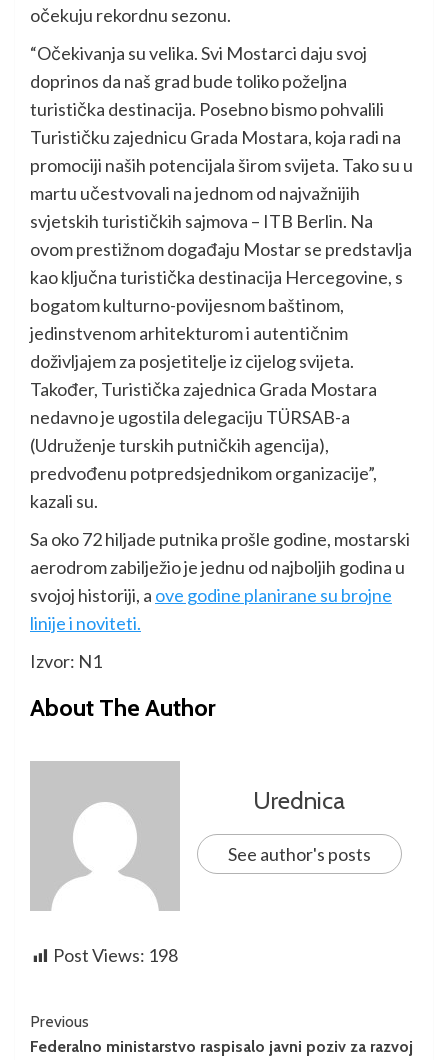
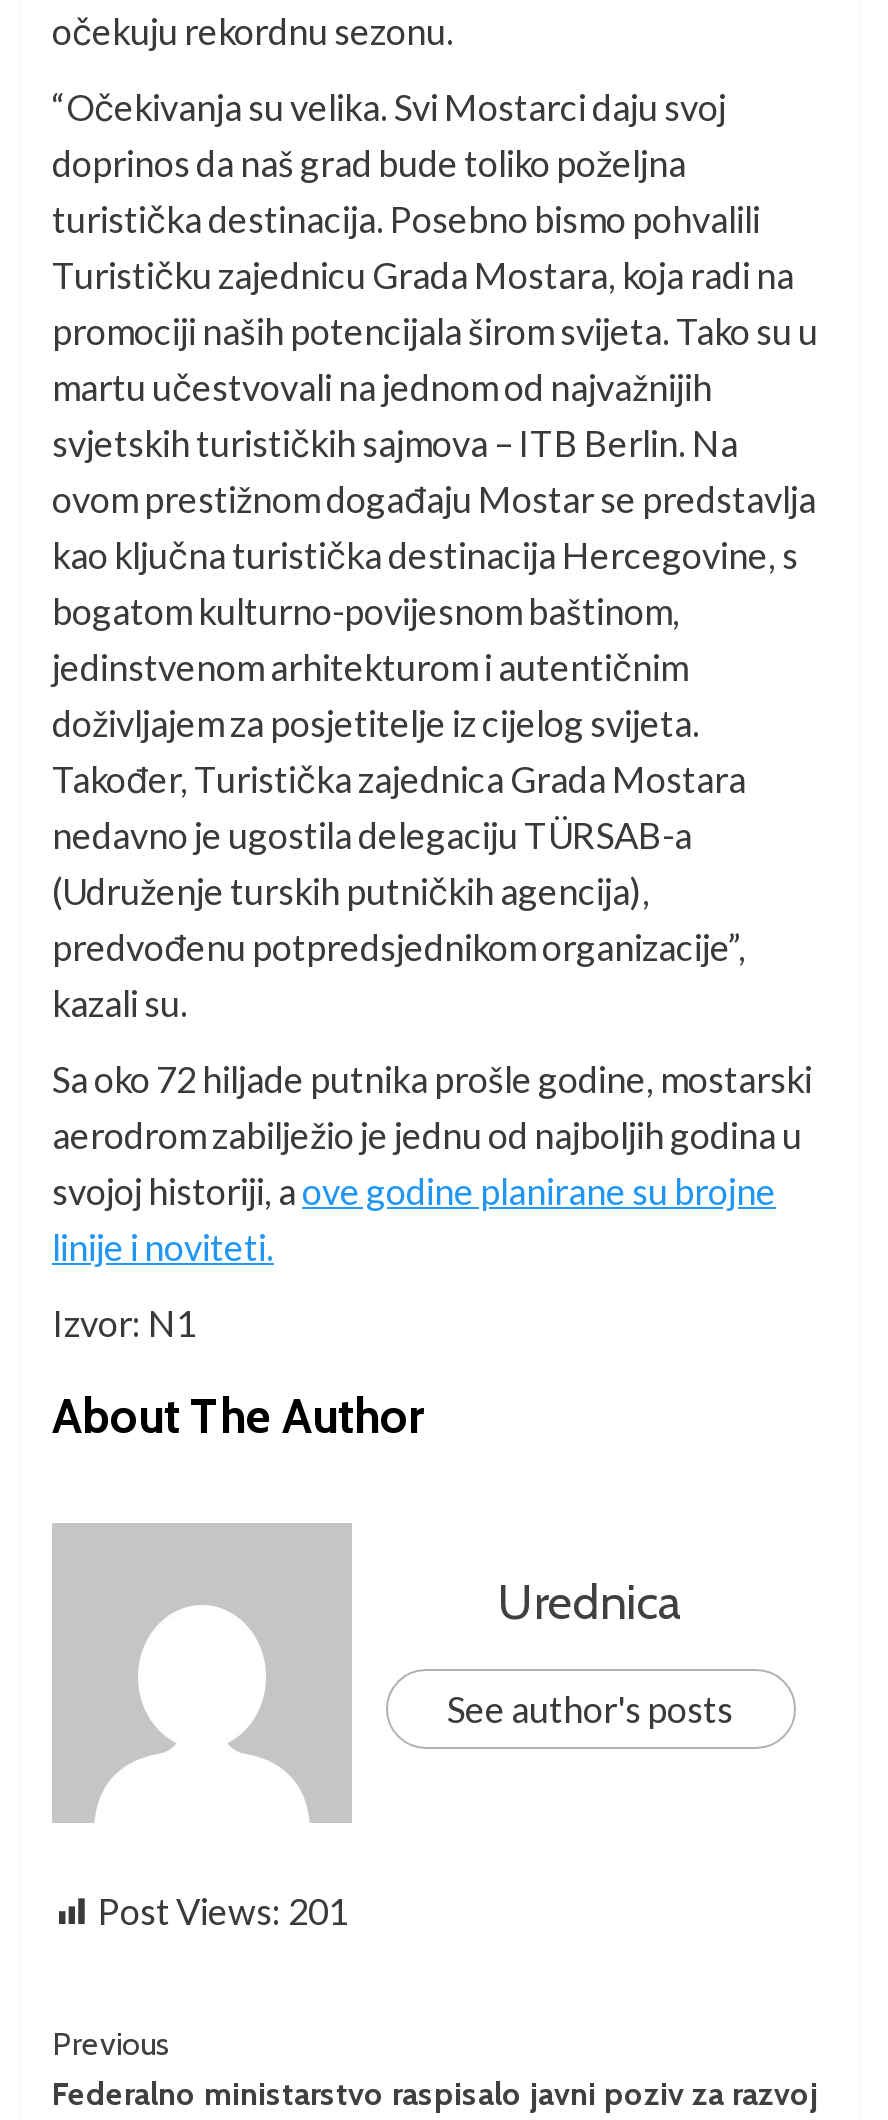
[53,944,178,966] Post Views: 198 -> [98,1889,348,1933] Post Views: 201

